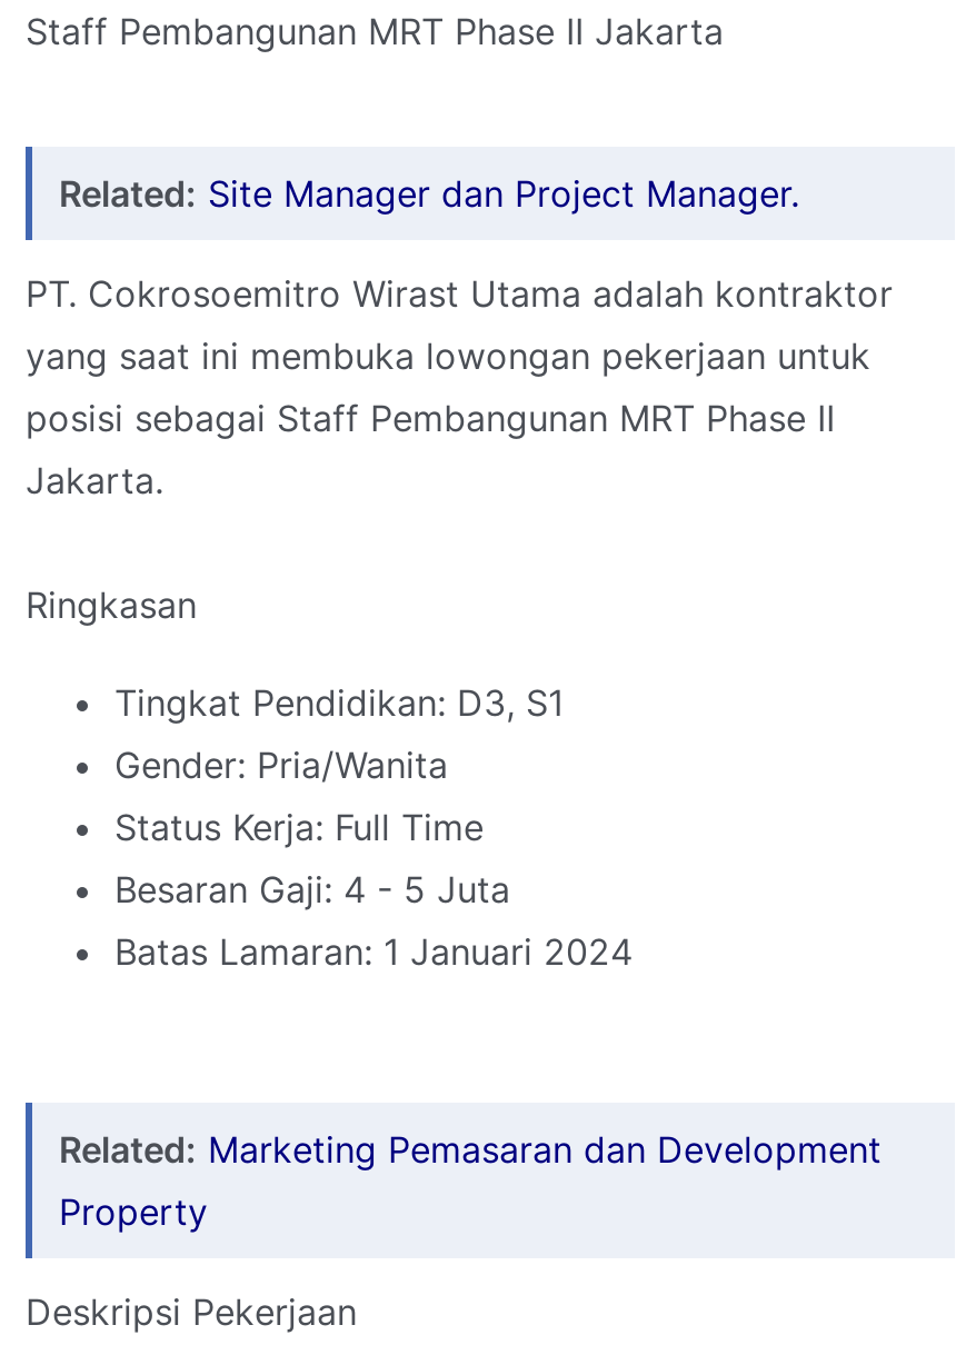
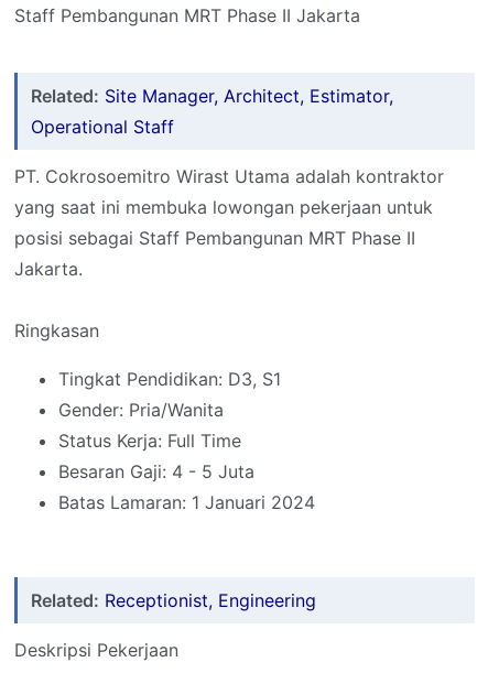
[59,172,799,217] Related: Site Manager dan Project Manager. -> [31,85,393,138] Related: Site Manager, Architect, Estimator, | Operational Staff
moved [26,272,893,975] -> [14,166,444,514]: PT. Cokrosoemitro Wirast Utama adalah kontraktor | yang saat ini membuka lowongan pekerjaan untuk | posisi sebagai Staff Pembangunan MRT Phase II | ... | Besaran Gaji: 4 - 5 Juta | Batas Lamaran: 1 Januari 2024
[59,1128,882,1235] Related: Marketing Pemasaran dan Development | Property -> [31,590,316,612] Related: Receptionist, Engineering

